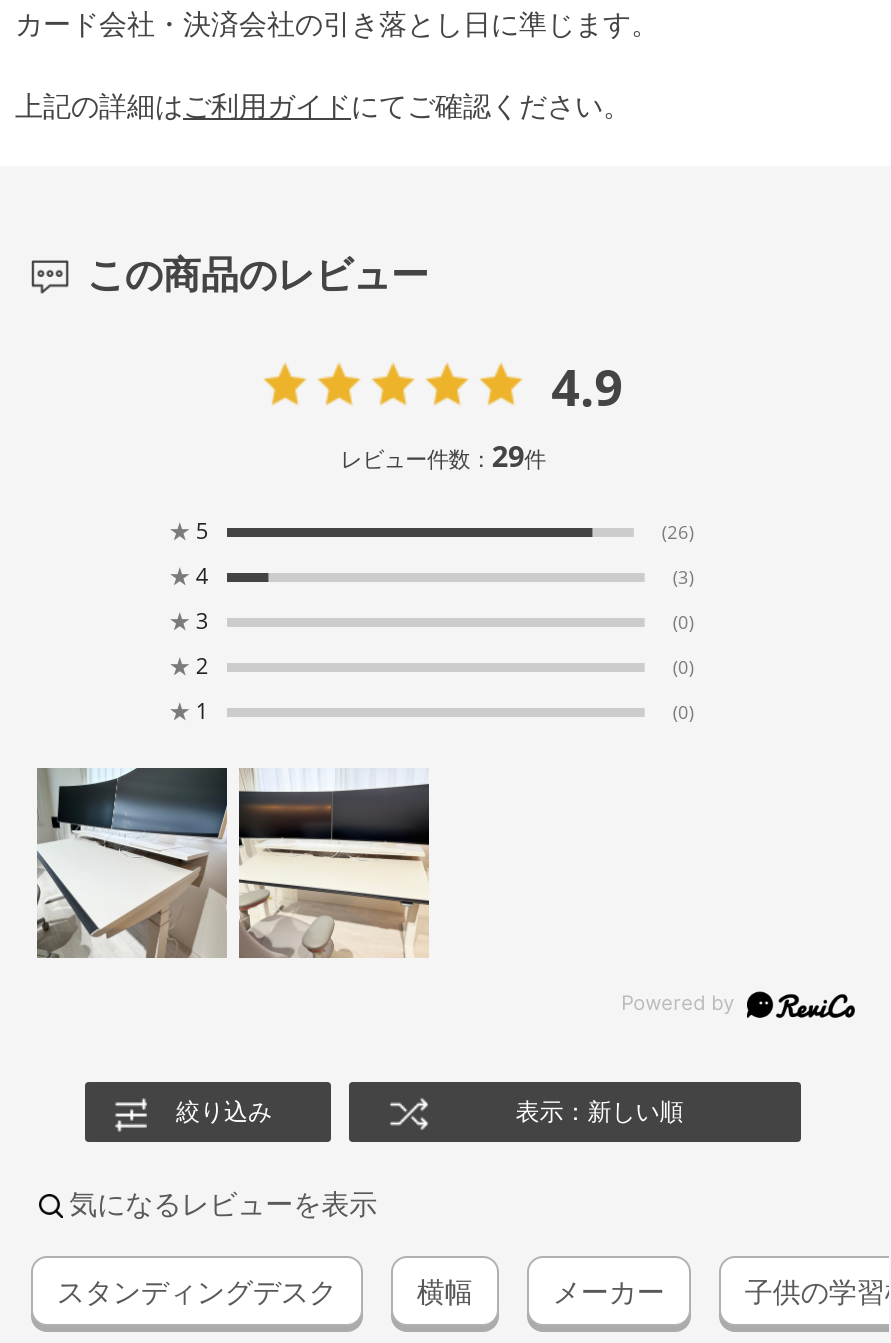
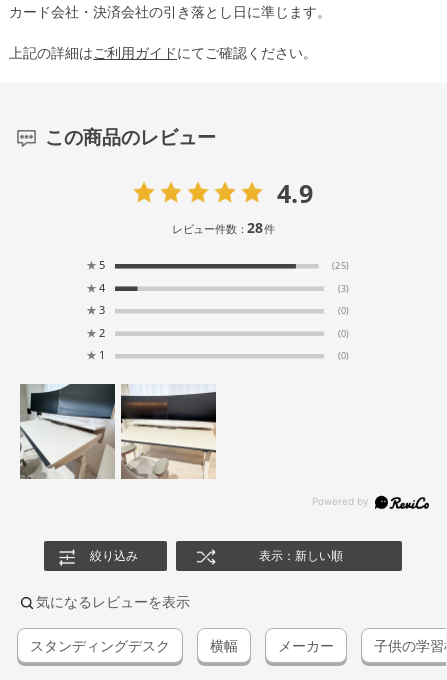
[340,435,546,475] レビュー件数：29件 -> [172,218,274,237] レビュー件数：28件
[662,518,694,543] (26) -> [332,259,348,272] (25)

